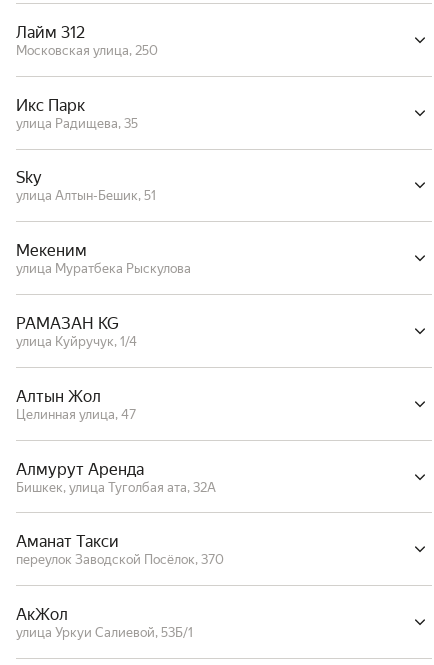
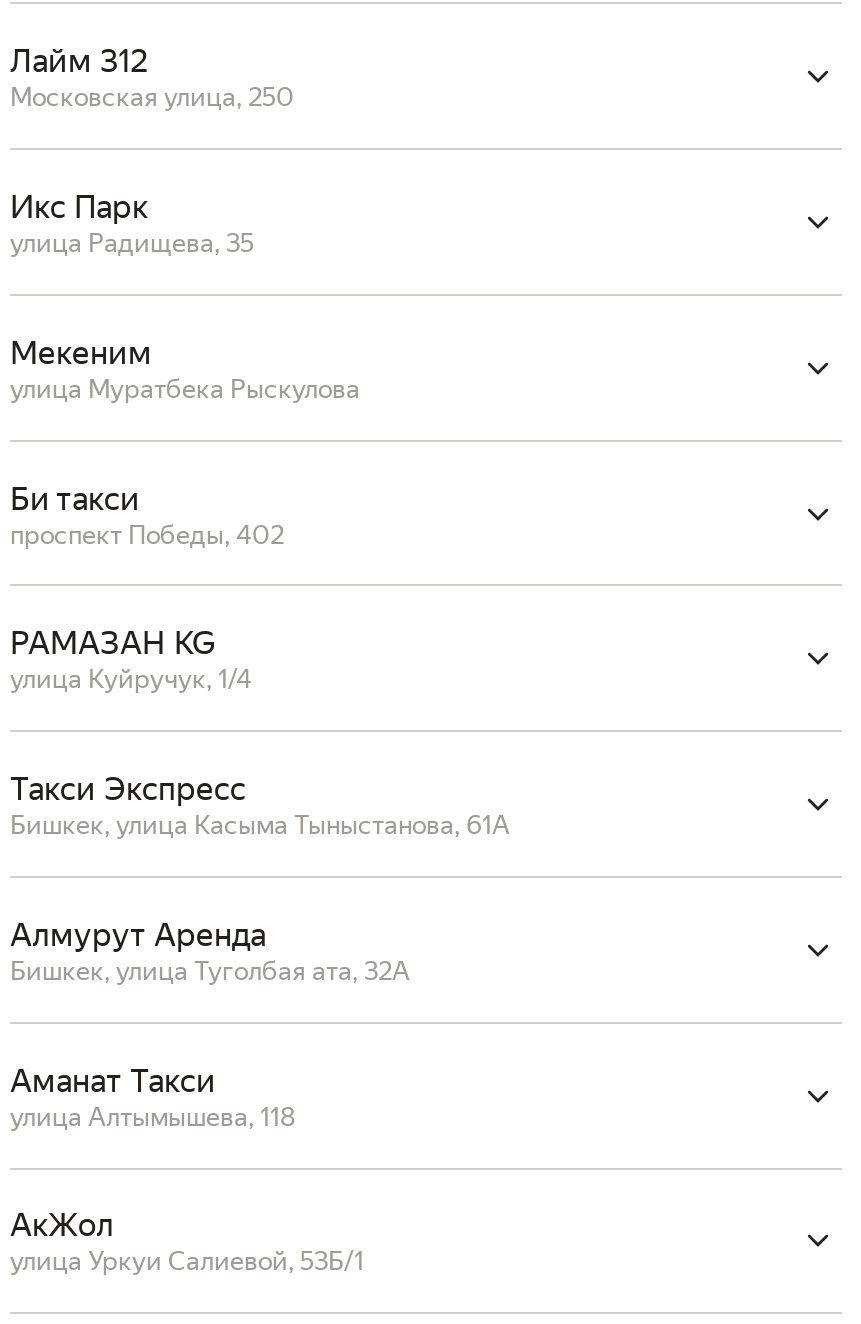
[16,168,156,203] Sky | улица Алтын-Бешик, 51 -> none
moved [16,241,191,276] -> [10,334,360,404]: Мекеним | улица Муратбека Рыскулова
none -> [10,479,284,549] Би такси | проспект Победы, 402
[16,387,136,422] Алтын Жол | Целинная улица, 47 -> [10,771,510,841] Такси Экспресс | Бишкек, улица Касыма Тыныстанова, 61А
[16,552,224,567] переулок Заводской Посёлок, 370 -> [10,1102,296,1132] улица Алтымышева, 118

